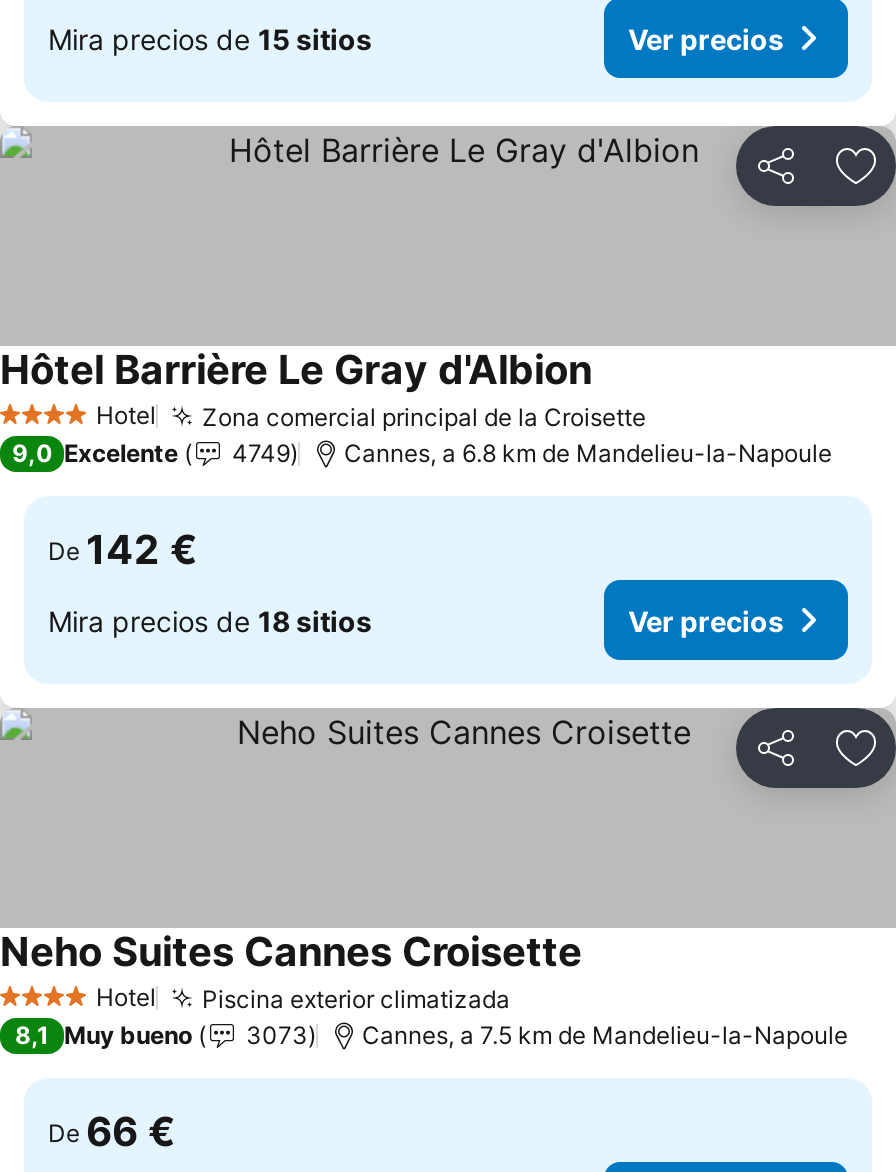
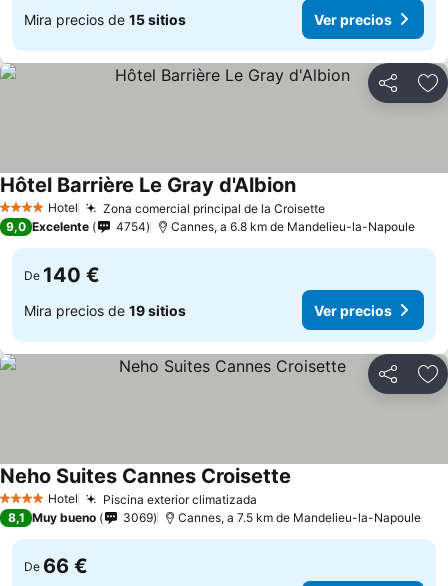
[232,438,290,468] 4749 -> [116,219,146,234] 4754
[48,526,198,574] De 142 € -> [24,263,100,287] De 140 €
[48,603,372,637] Mira precios de 18 sitios -> [24,301,186,318] Mira precios de 19 sitios
[246,1020,308,1050] 3073 -> [123,510,153,525] 3069

